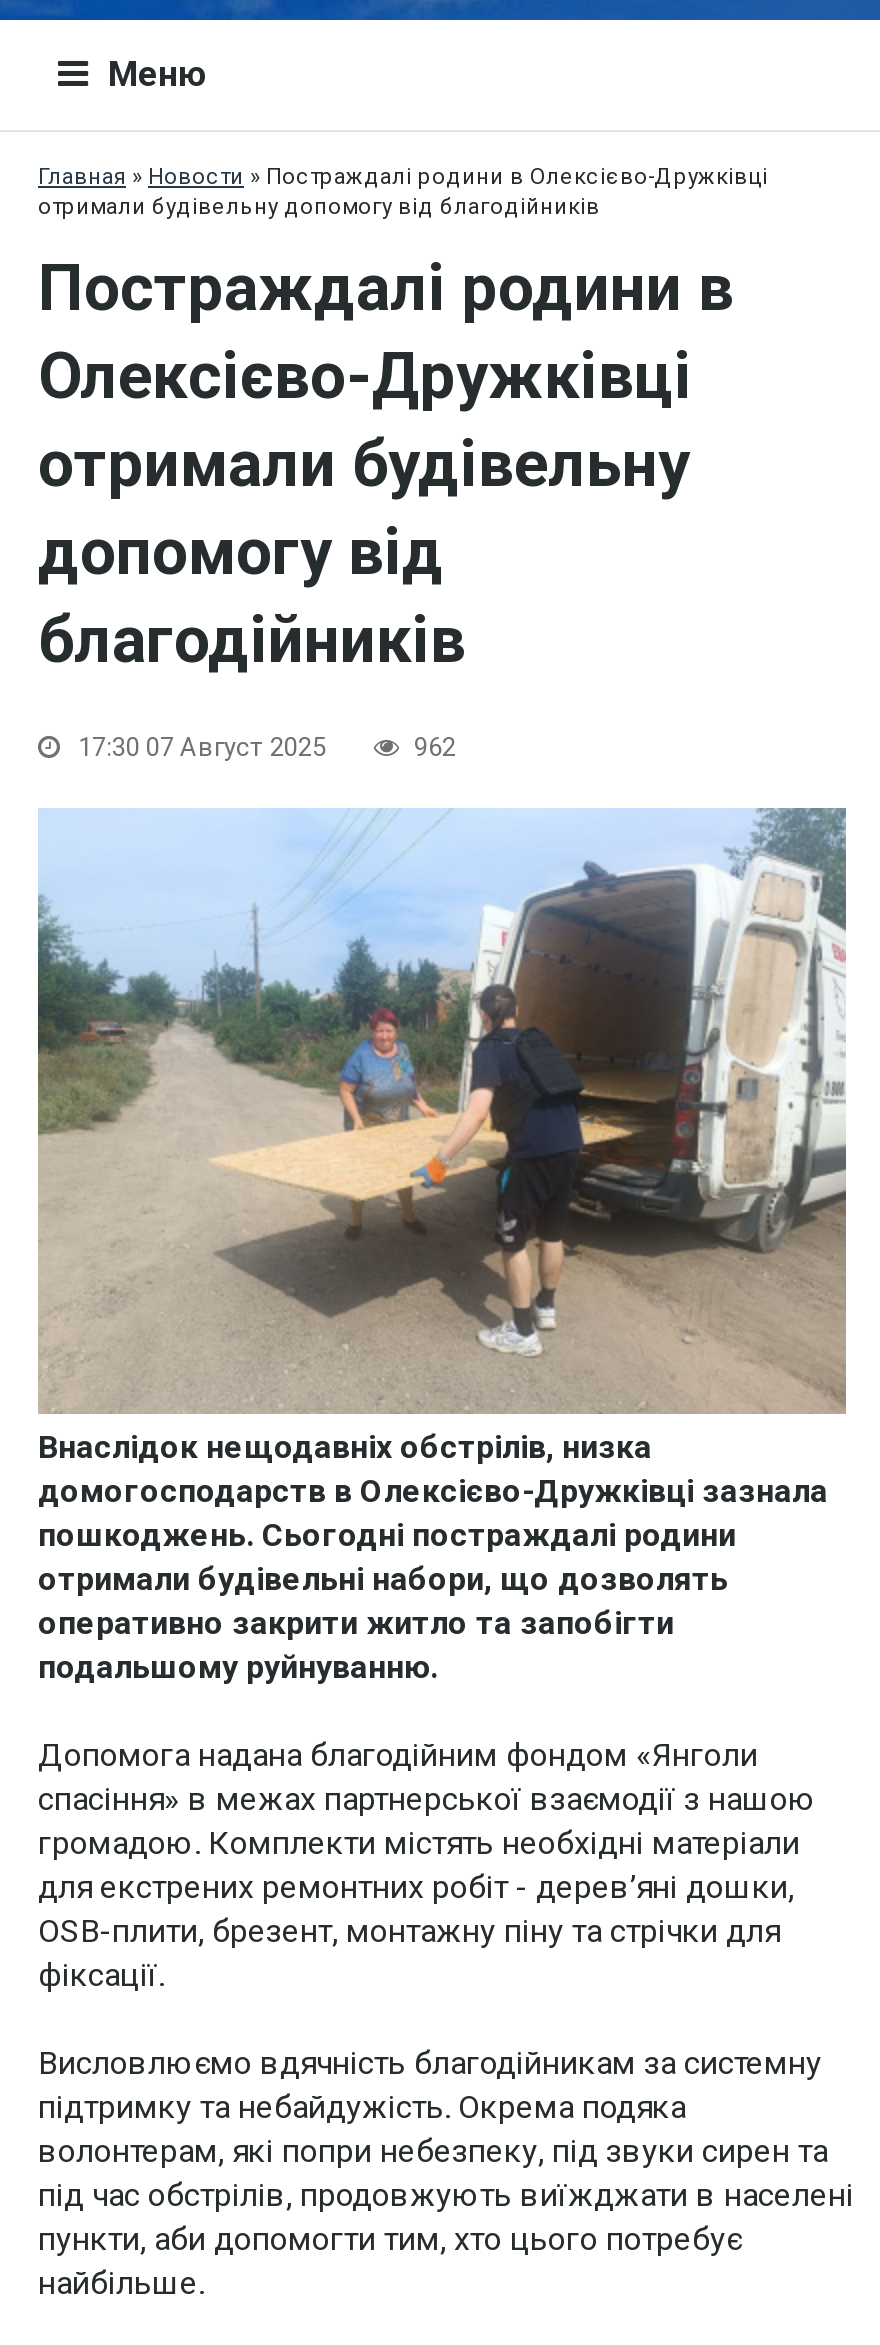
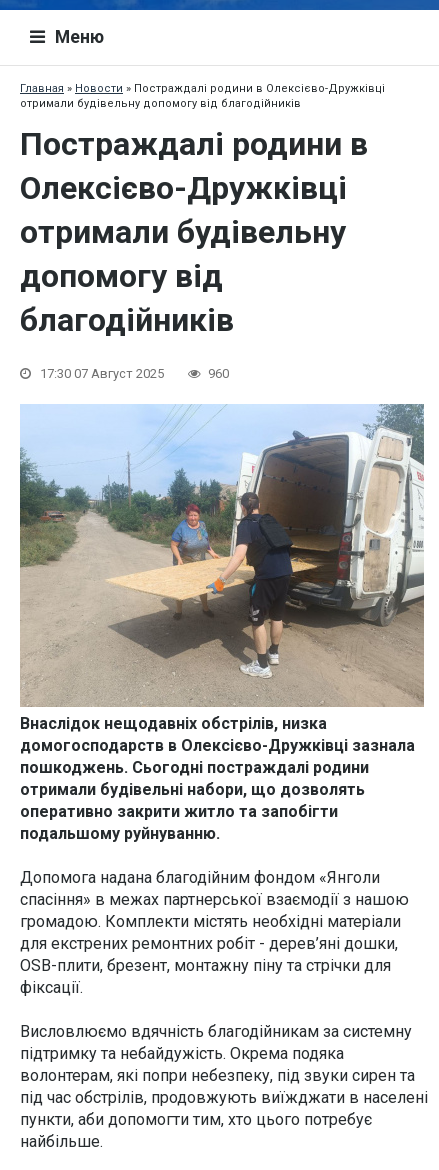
[414,731,456,761] 962 -> [208,365,229,380] 960

